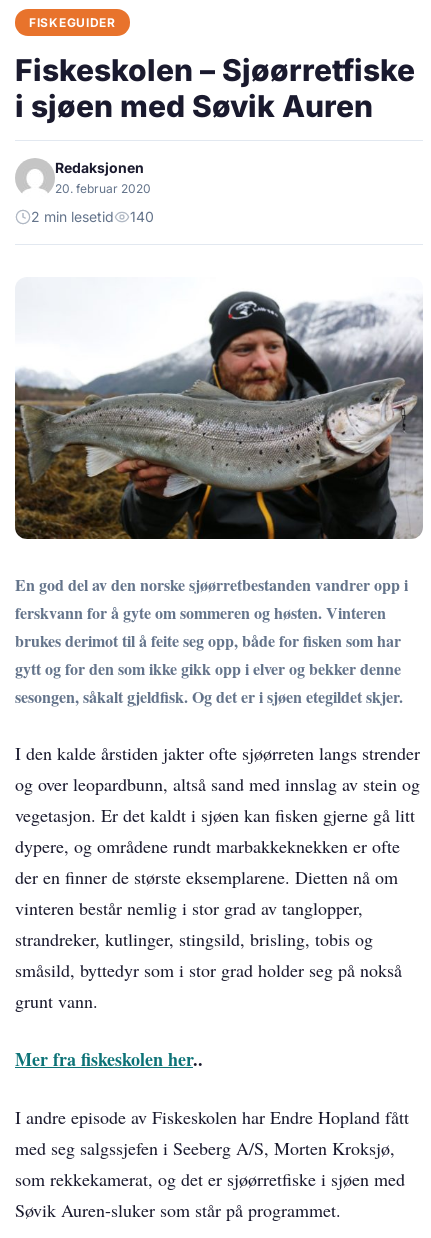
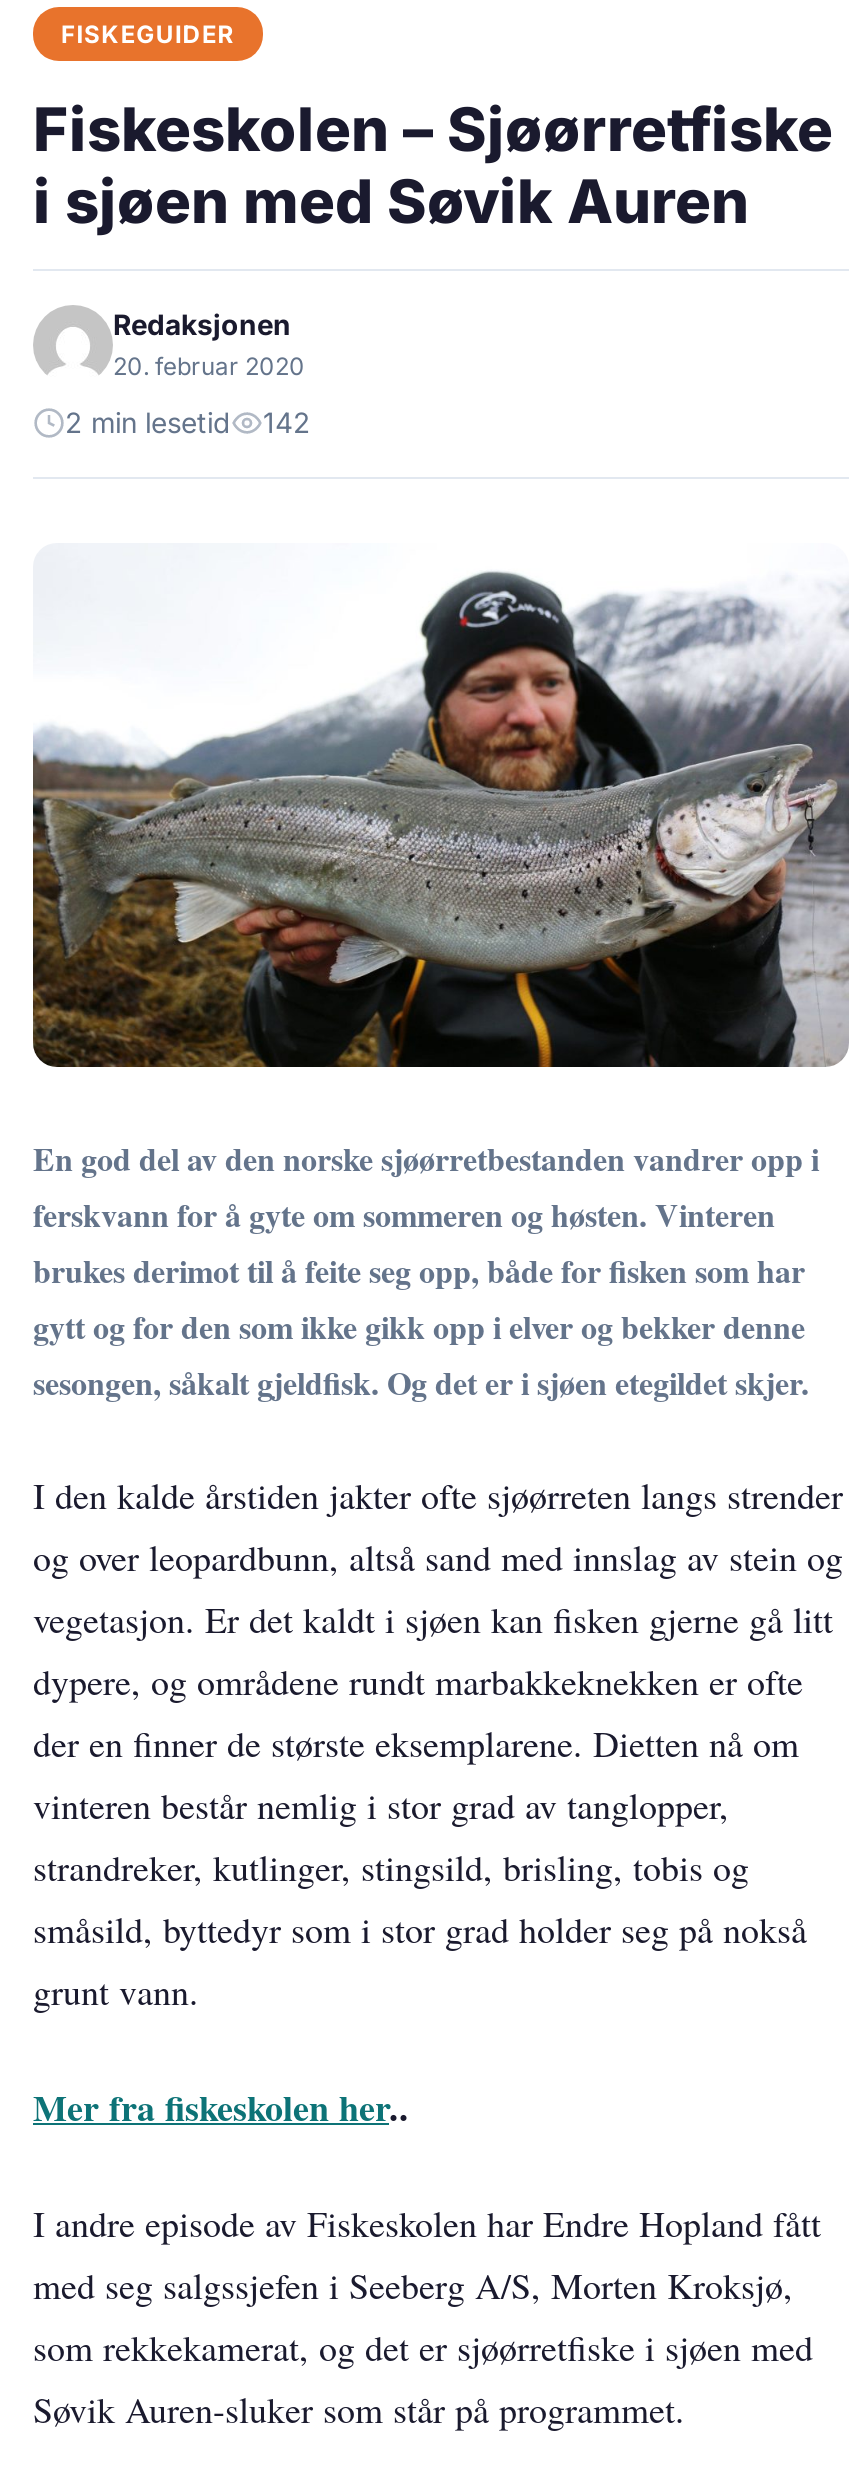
[31,208,154,225] 2 min lesetid 140 -> [65,405,311,439] 2 min lesetid 142

